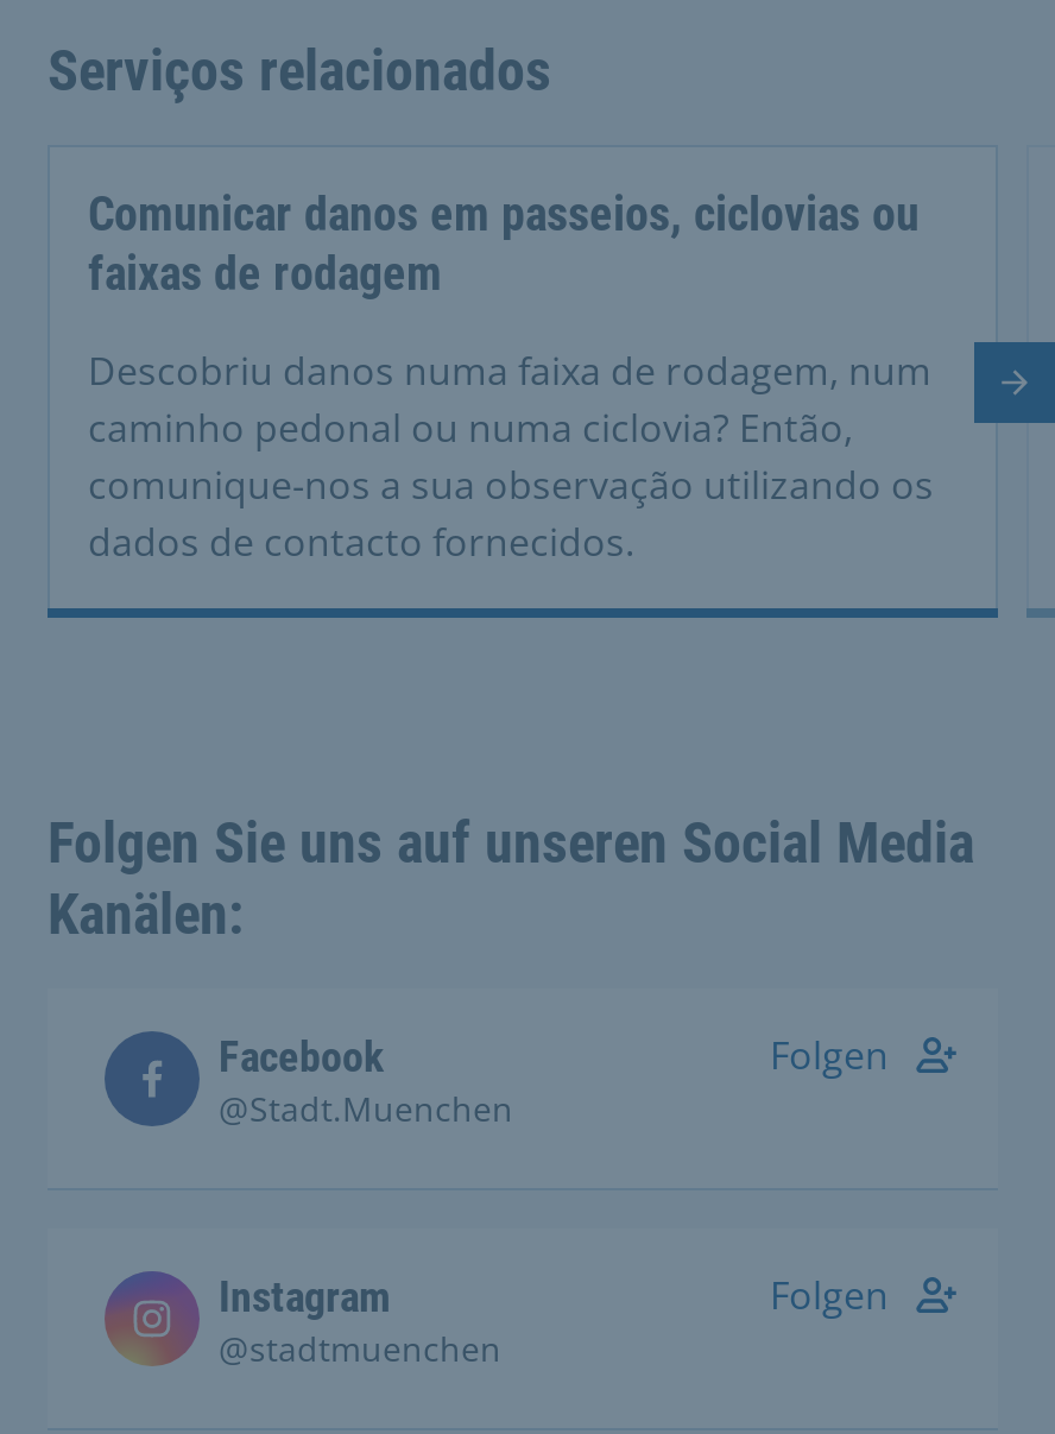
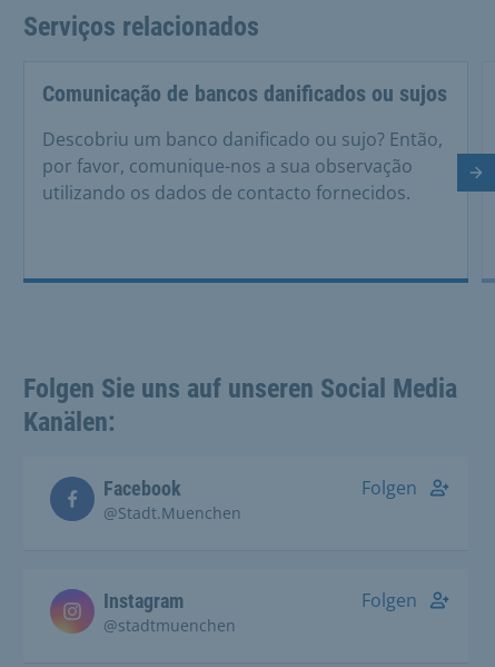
[88,185,920,302] Comunicar danos em passeios, ciclovias ou | faixas de rodagem -> [42,80,447,107] Comunicação de bancos danificados ou sujos
[88,345,934,568] Descobriu danos numa faixa de rodagem, num | caminho pedonal ou numa ciclovia? Então, | comunique-nos a sua observação utilizando os | dados de contacto fornecidos. -> [42,127,443,205] Descobriu um banco danificado ou sujo? Então, | por favor, comunique-nos a sua observação | utilizando os dados de contacto fornecidos.

